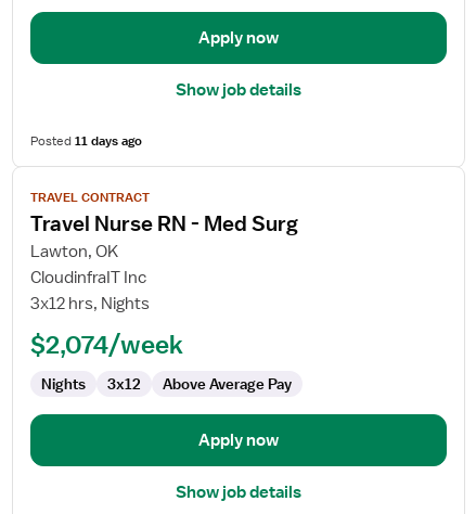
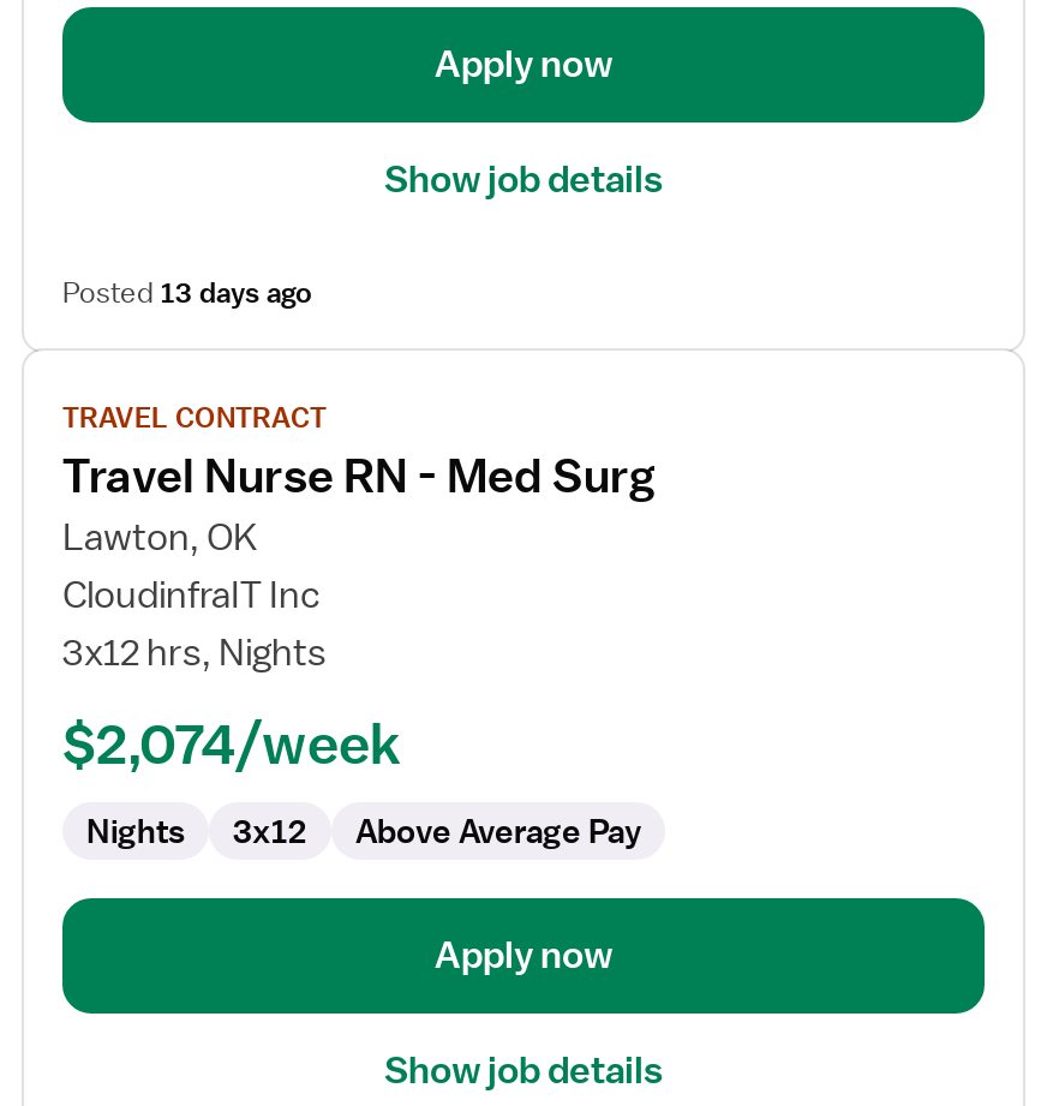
[30,132,142,150] Posted 11 days ago -> [62,274,312,312] Posted 13 days ago

